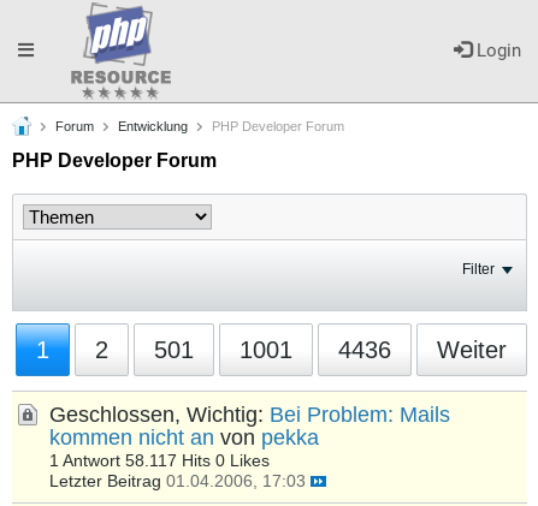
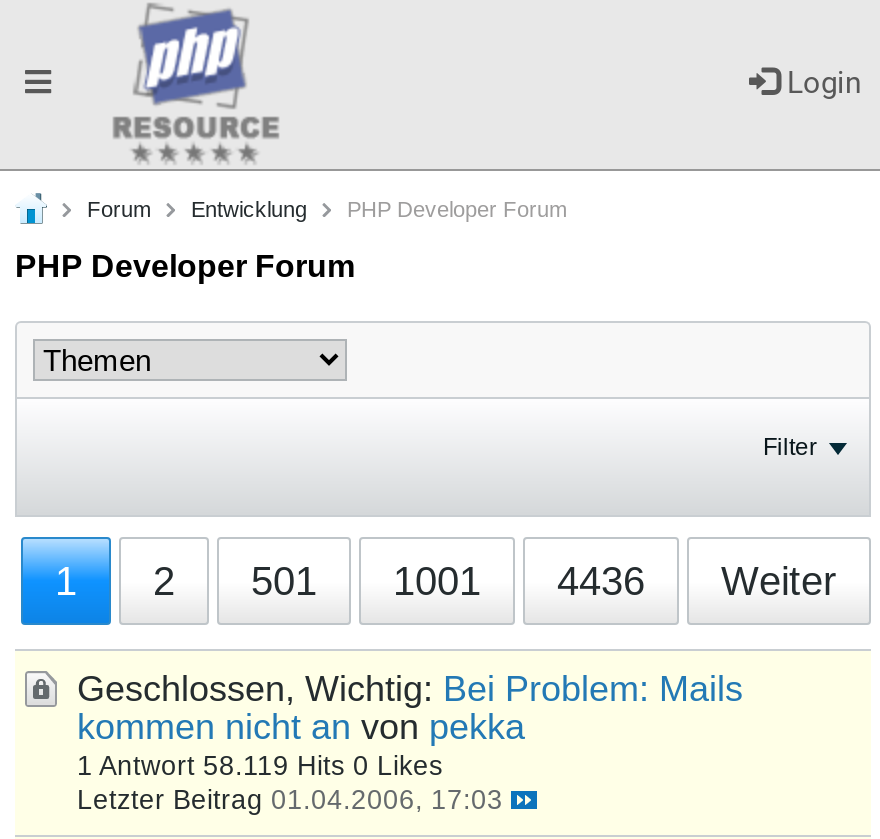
[49,452,270,470] 1 Antwort 58.117 Hits 0 Likes -> [77,751,443,781] 1 Antwort 58.119 Hits 0 Likes

